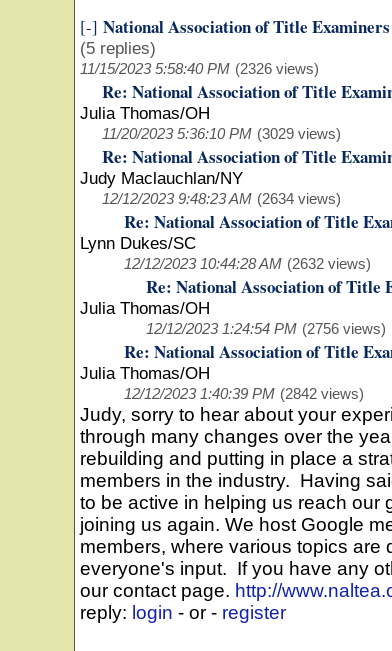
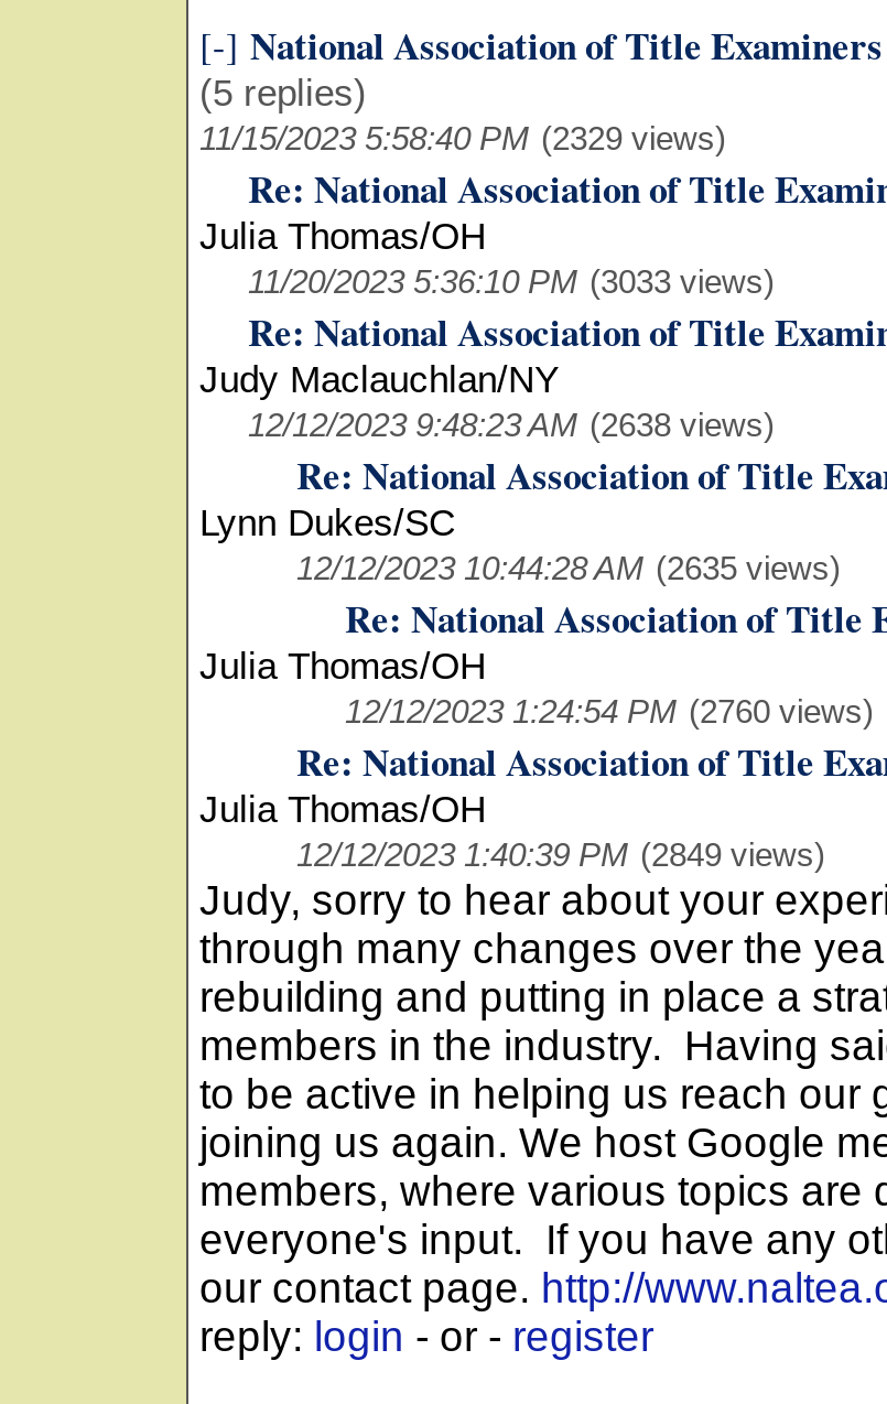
[80,60,319,77] 11/15/2023 5:58:40 PM (2326 views) -> [199,119,726,156] 11/15/2023 5:58:40 PM (2329 views)
[102,125,341,142] 11/20/2023 5:36:10 PM (3029 views) -> [248,262,775,300] 11/20/2023 5:36:10 PM (3033 views)
[102,190,341,207] 12/12/2023 9:48:23 AM (2634 views) -> [248,406,775,443] 12/12/2023 9:48:23 AM (2638 views)
[124,255,371,272] 12/12/2023 10:44:28 AM (2632 views) -> [296,549,841,586] 12/12/2023 10:44:28 AM (2635 views)
[146,320,386,337] 12/12/2023 1:24:54 PM (2756 views) -> [345,692,874,730] 12/12/2023 1:24:54 PM (2760 views)
[124,385,364,402] 12/12/2023 1:40:39 PM (2842 views) -> [296,835,825,873] 12/12/2023 1:40:39 PM (2849 views)

